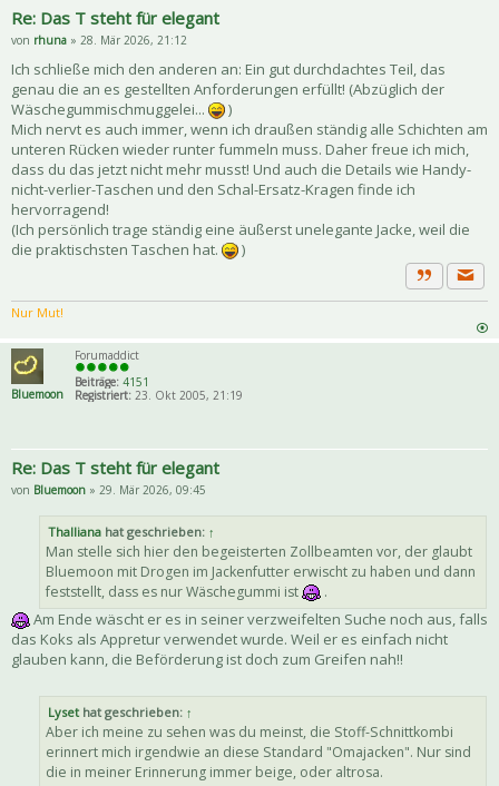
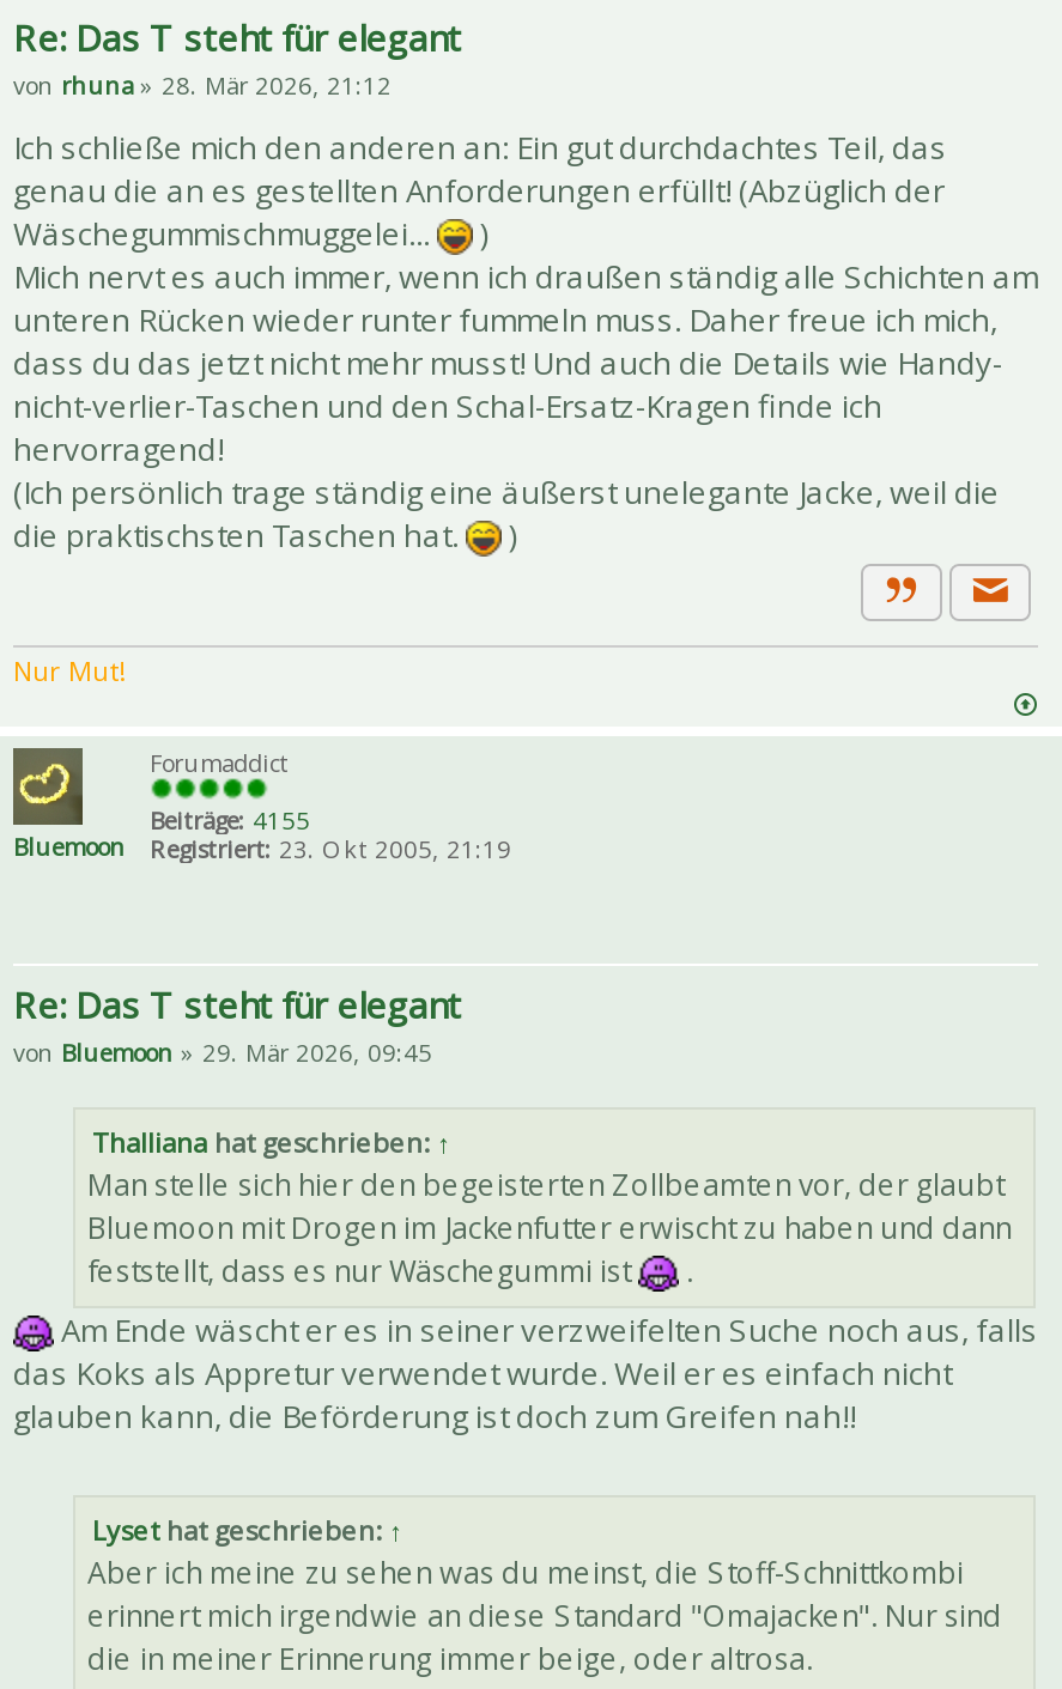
[75,374,149,390] Beiträge: 4151 -> [150,803,310,837] Beiträge: 4155

